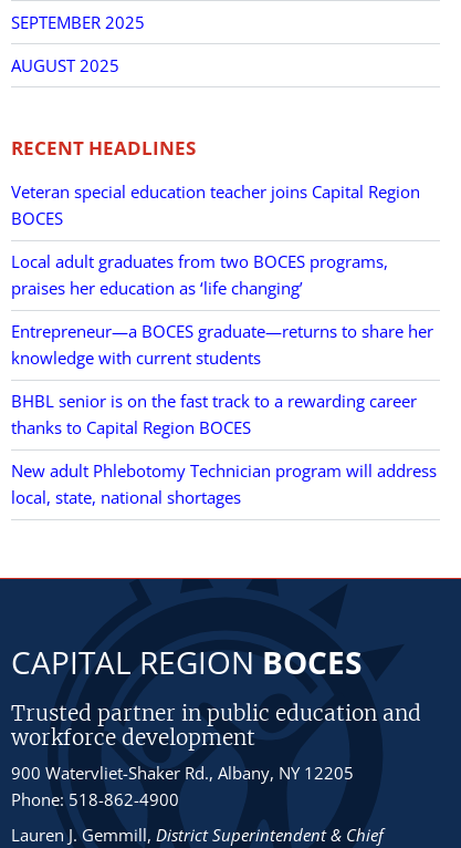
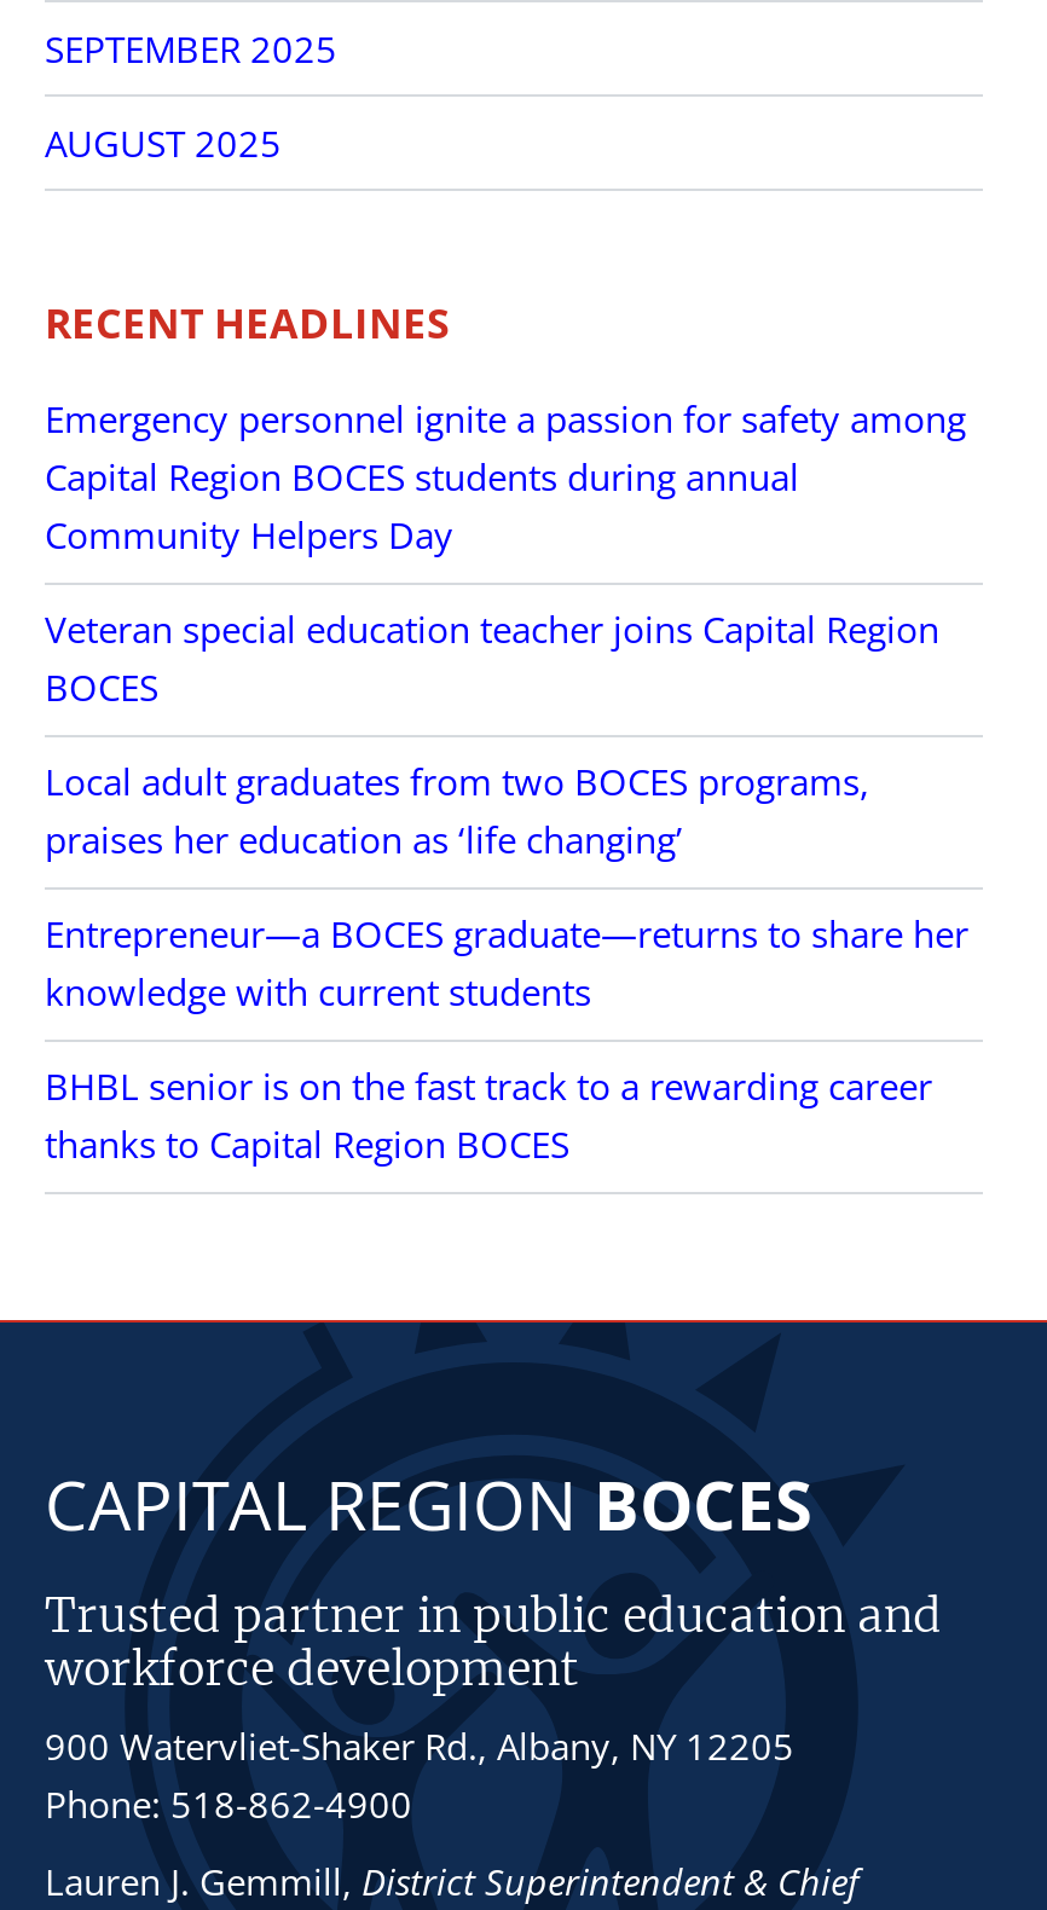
none -> [45,395,966,559] Emergency personnel ignite a passion for safety among | Capital Region BOCES students during annual | Community Helpers Day
moved [11,181,433,439] -> [45,605,968,1168]: Veteran special education teacher joins Capital Region | BOCES | Local adult graduates from two BOCES programs, | praises her education as ‘life changing’ | Entrepreneur—a BOCES graduate—returns to share her | knowledge with current students | BHBL senior is on the fast track to a rewarding career | thanks to Capital Region BOCES
[11,460,437,508] New adult Phlebotomy Technician program will address | local, state, national shortages -> none

